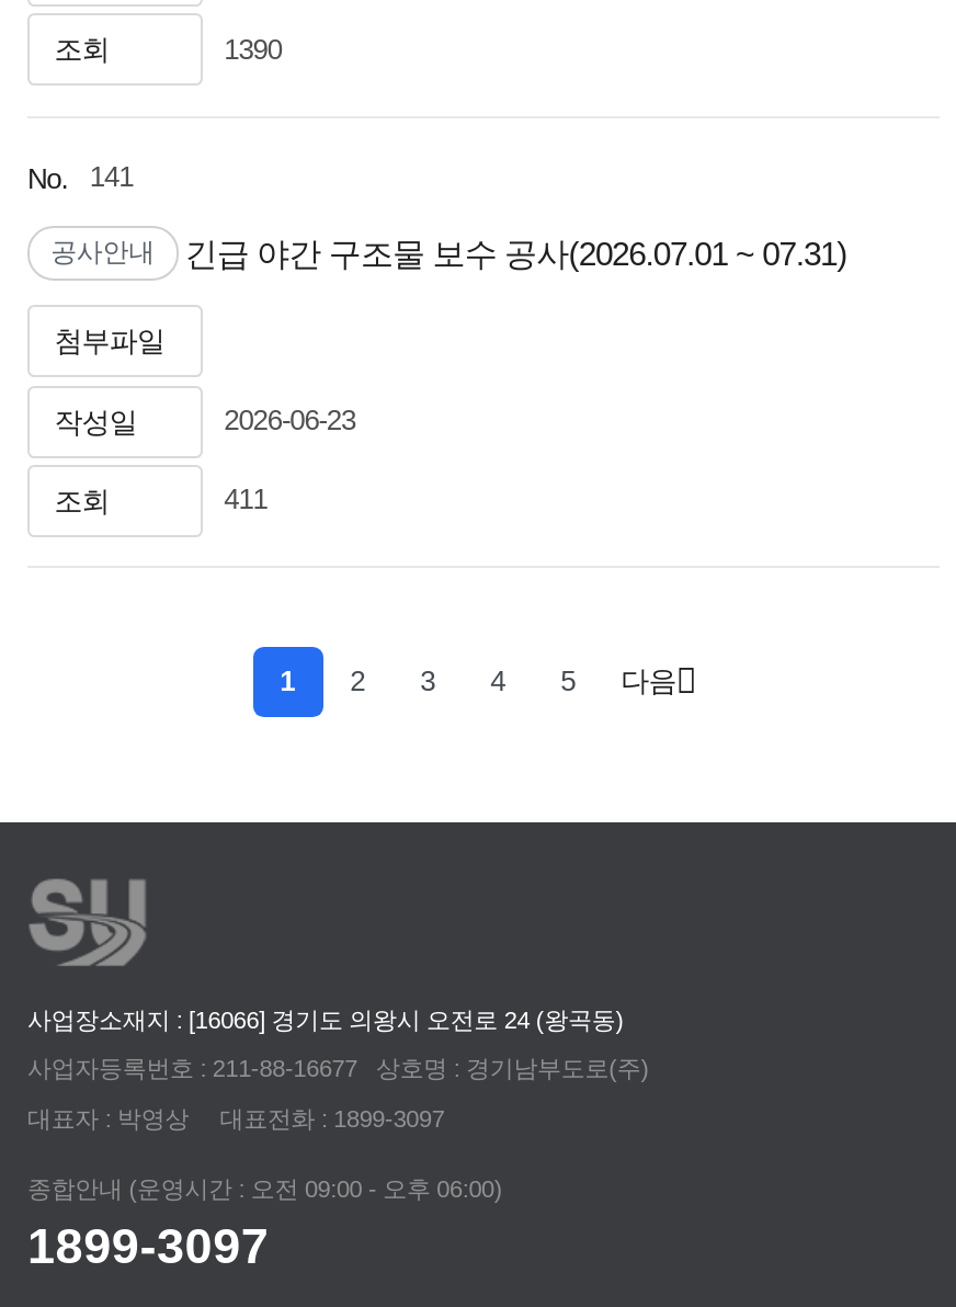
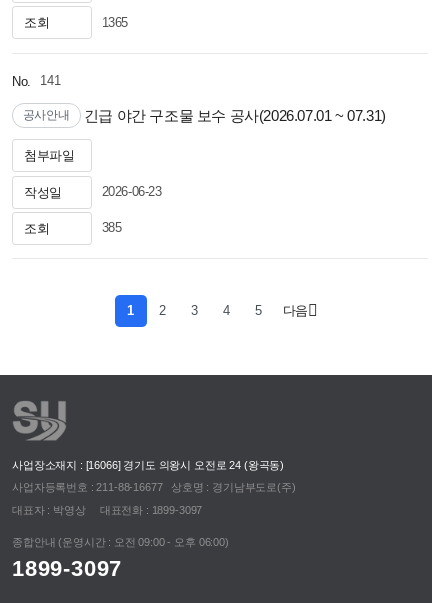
[224,33,282,66] 1390 -> [102,15,128,30] 1365
[224,483,267,516] 411 -> [102,220,121,235] 385

